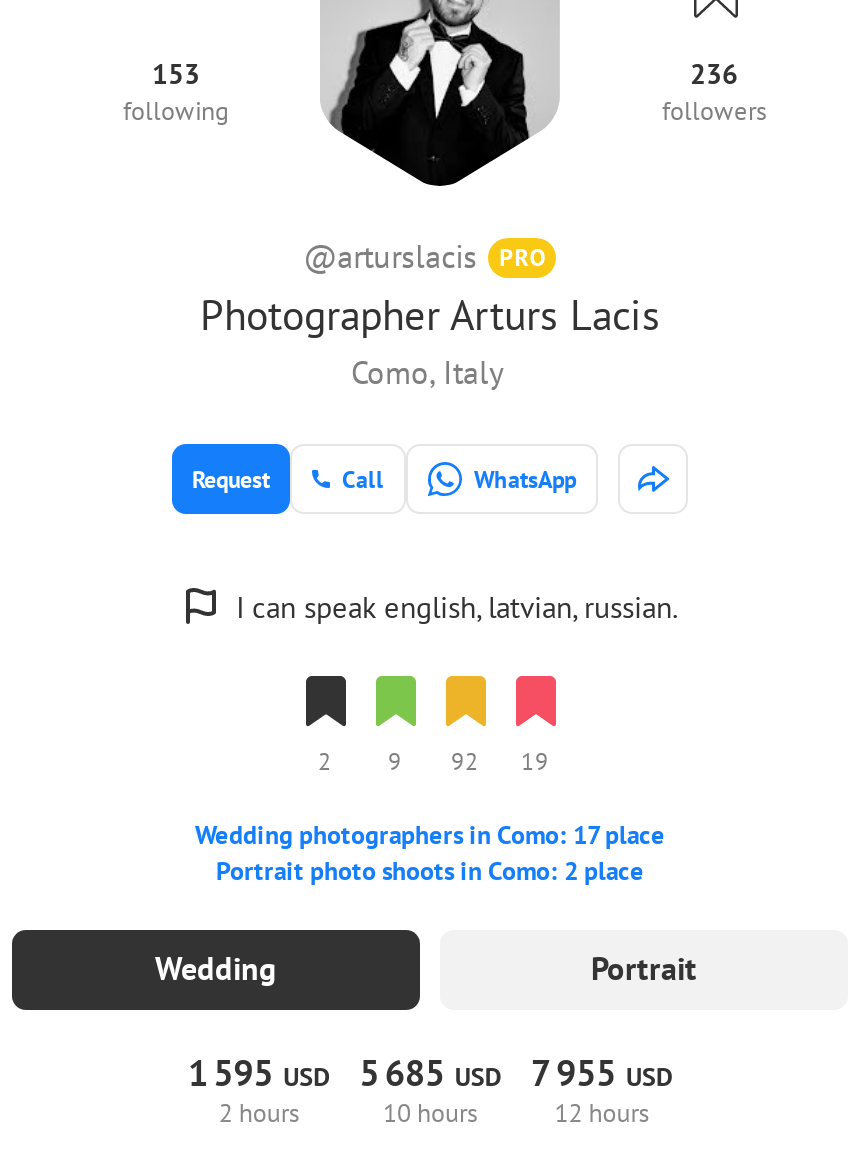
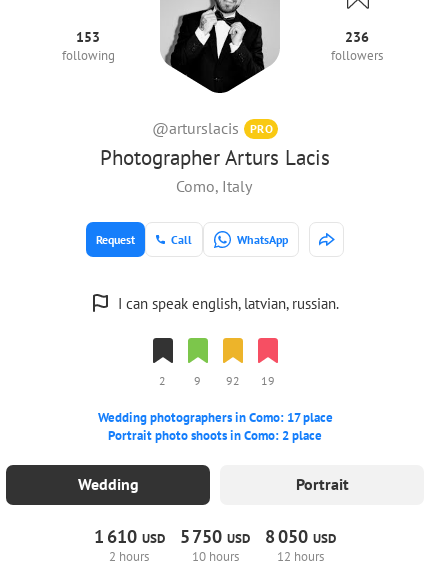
[188,1050,329,1096] 1 595 USD -> [94,525,165,548] 1 610 USD
[359,1050,501,1096] 5 685 USD -> [180,525,250,548] 5 750 USD
[531,1050,672,1096] 7 955 USD -> [265,525,336,548] 8 050 USD

